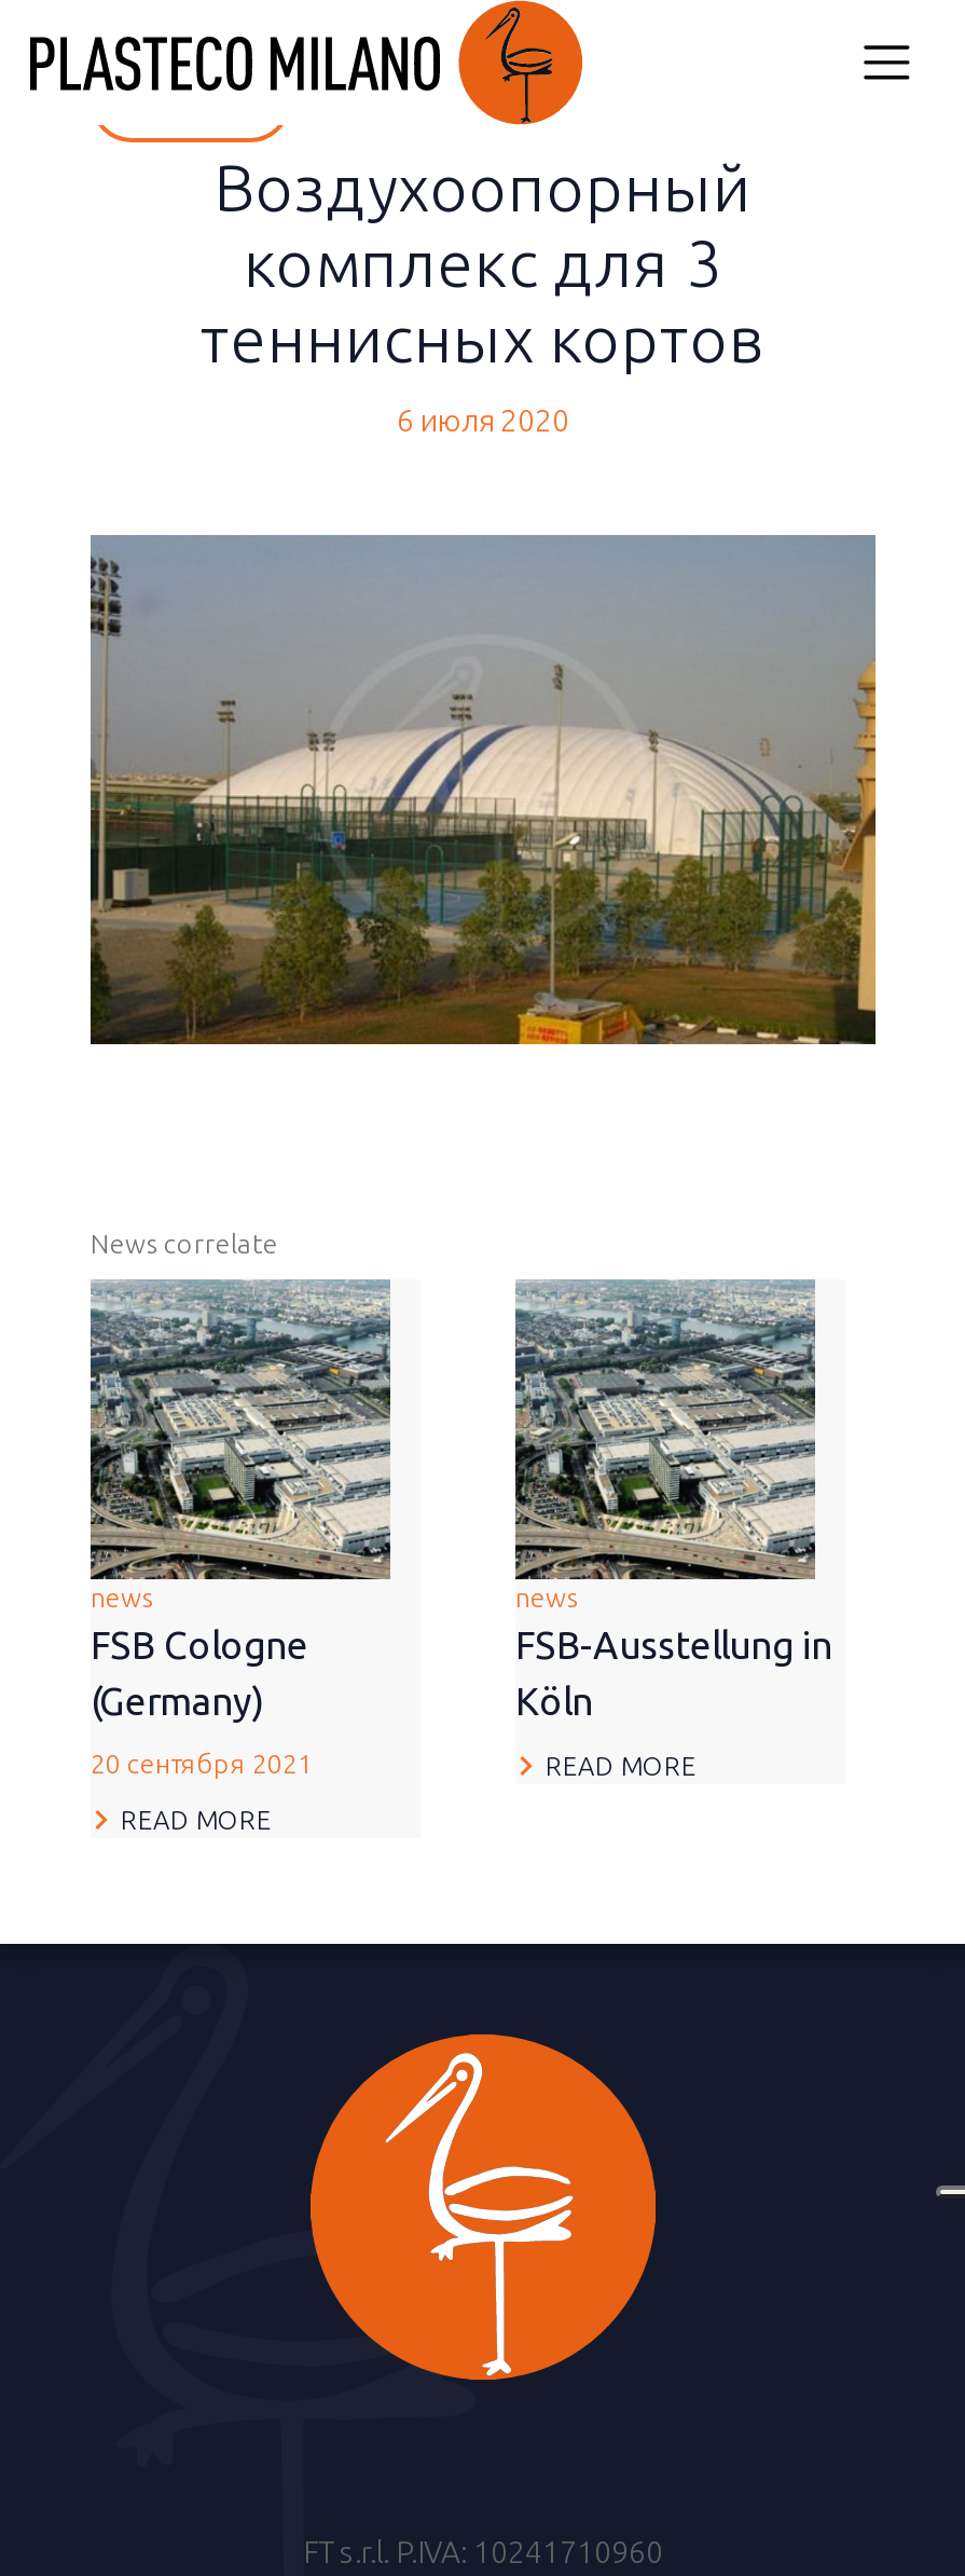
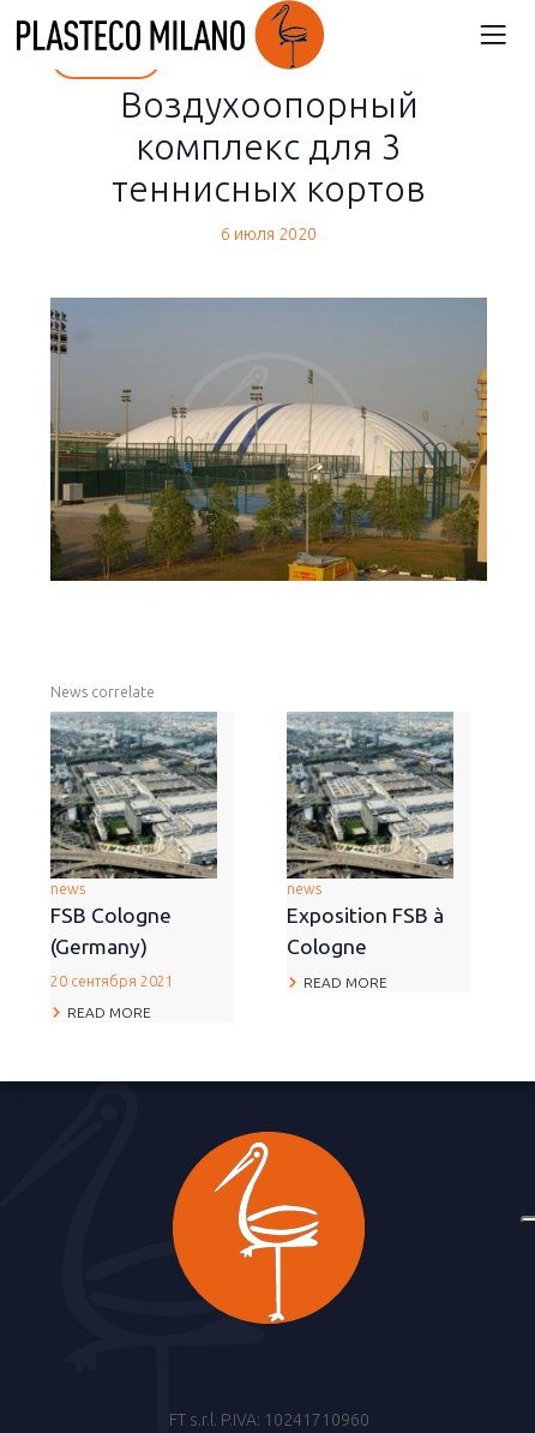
[515,1624,832,1721] FSB-Ausstellung in | Köln -> [287,904,444,958] Exposition FSB à | Cologne

